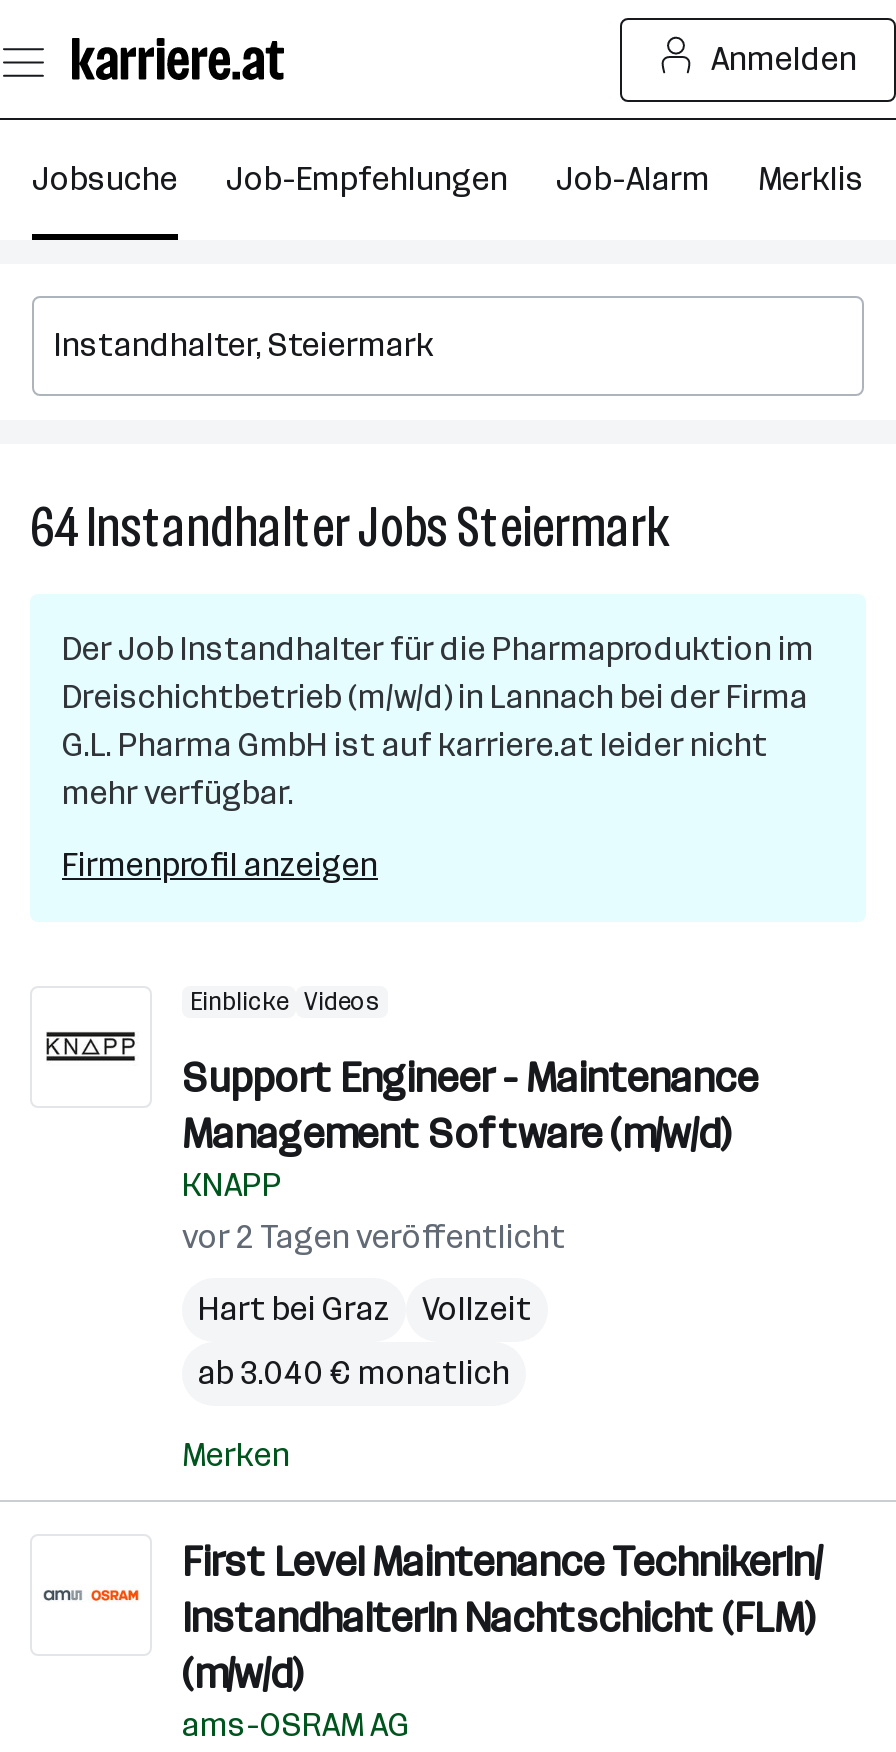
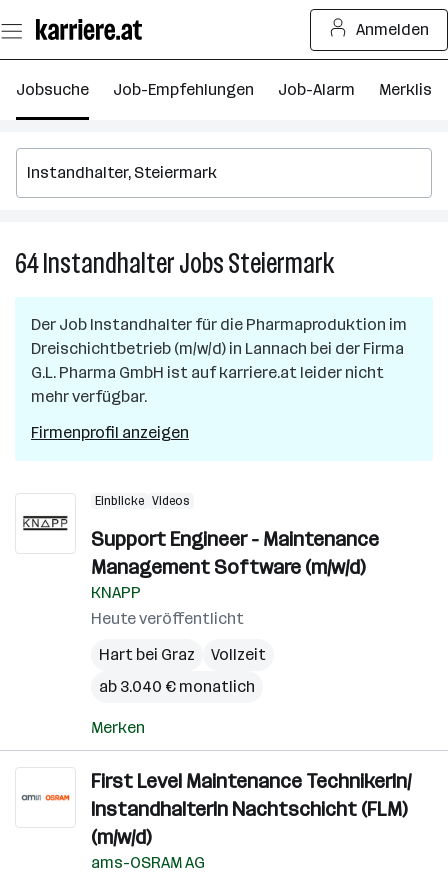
[182,1218,566,1256] vor 2 Tagen veröffentlicht -> [91,609,244,628] Heute veröffentlicht

